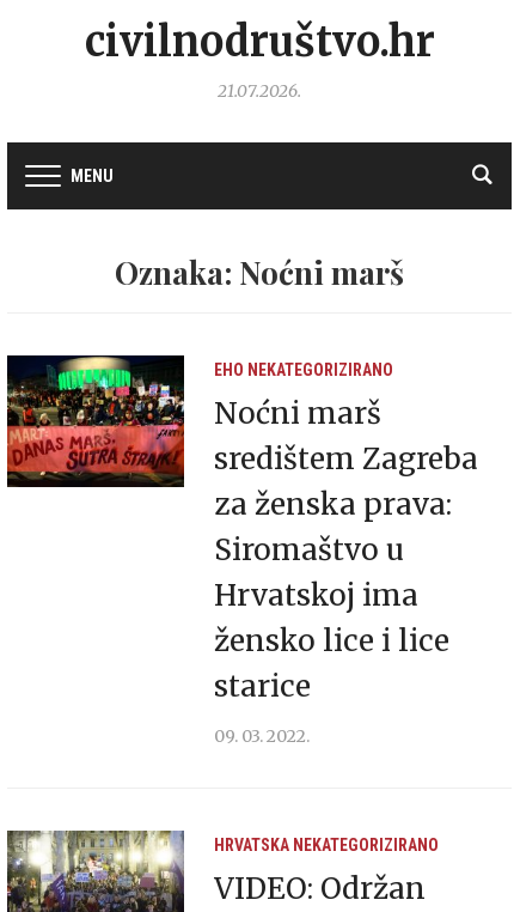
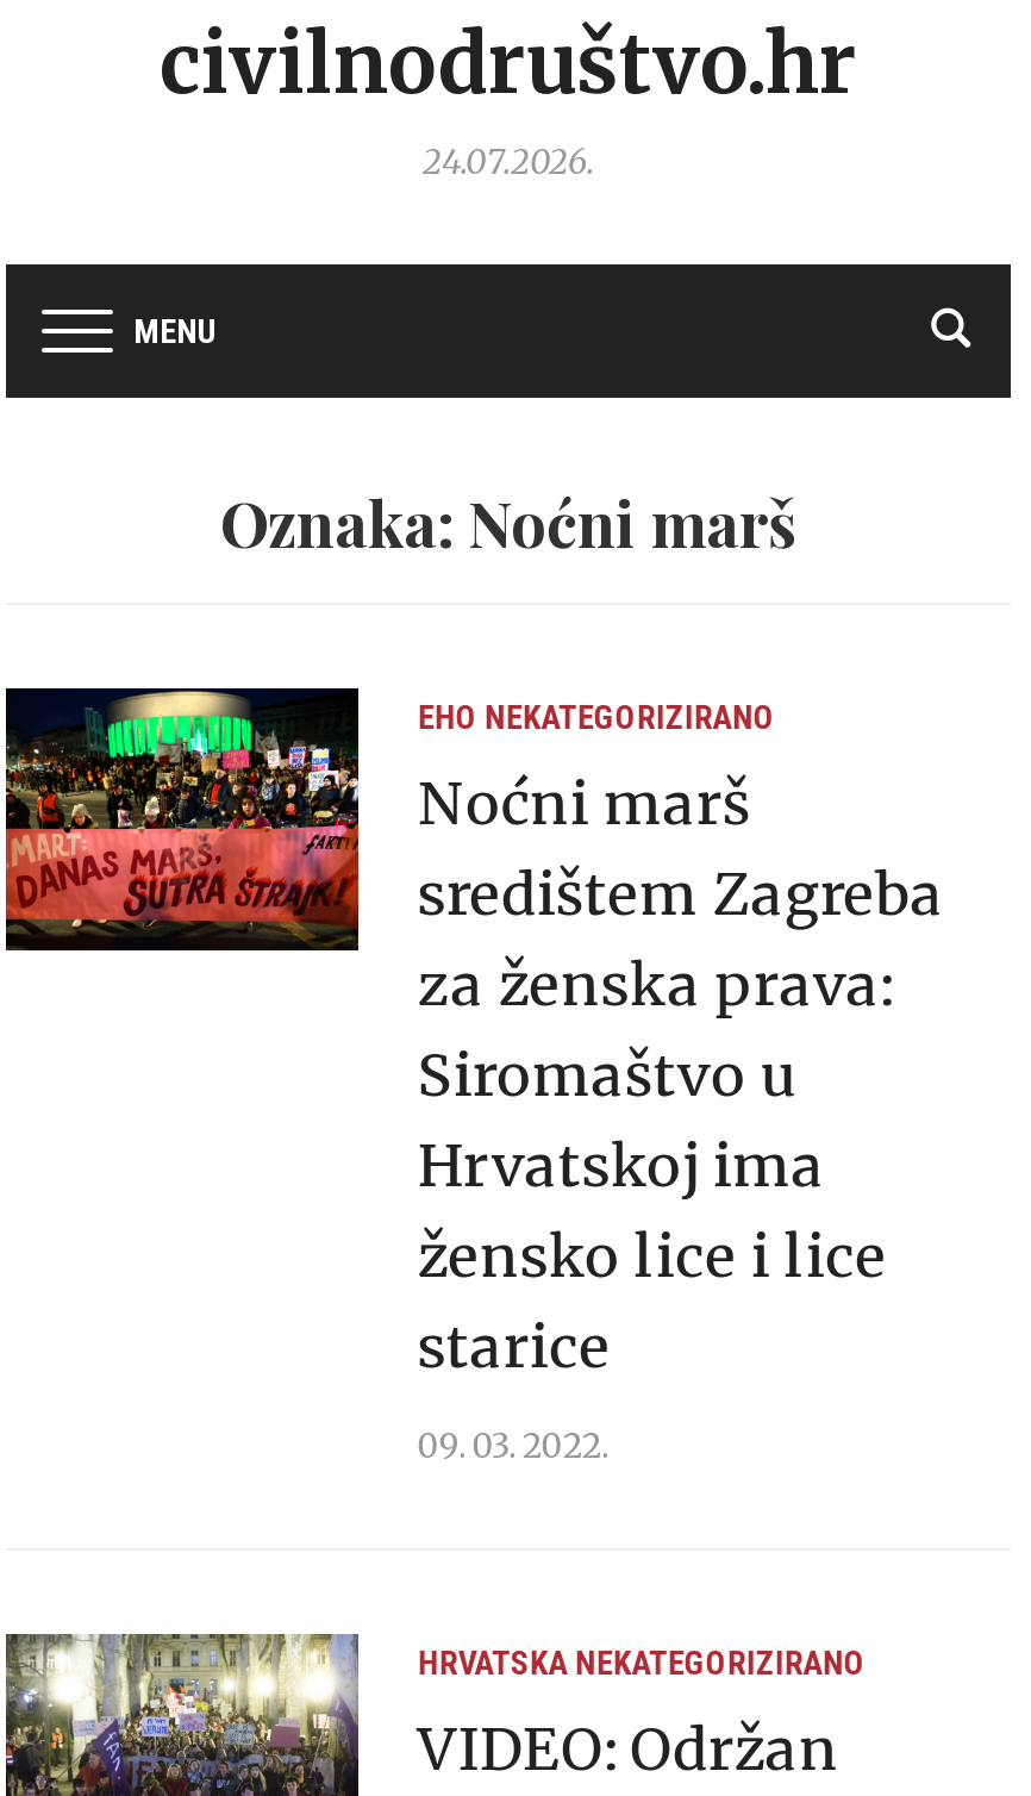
[218,80,301,102] 21.07.2026. -> [423,141,594,183] 24.07.2026.

